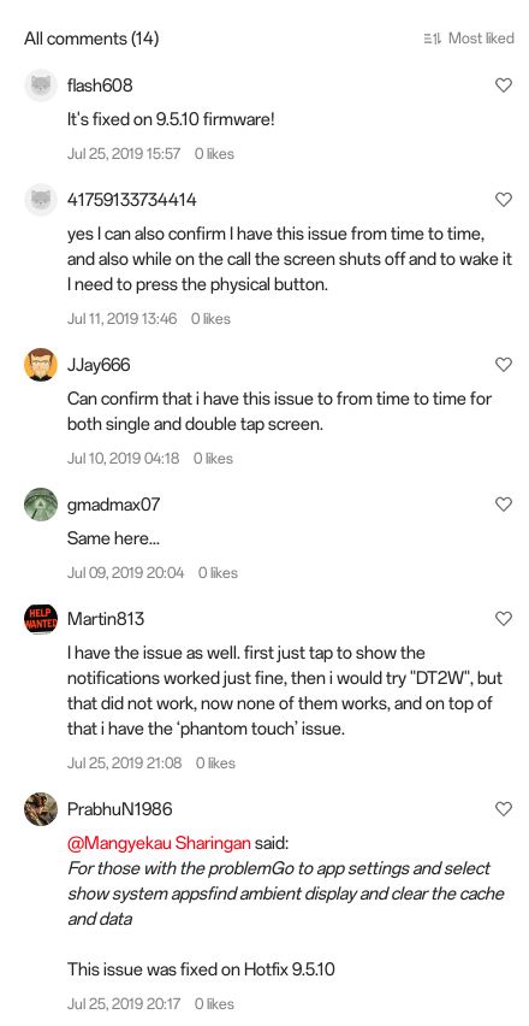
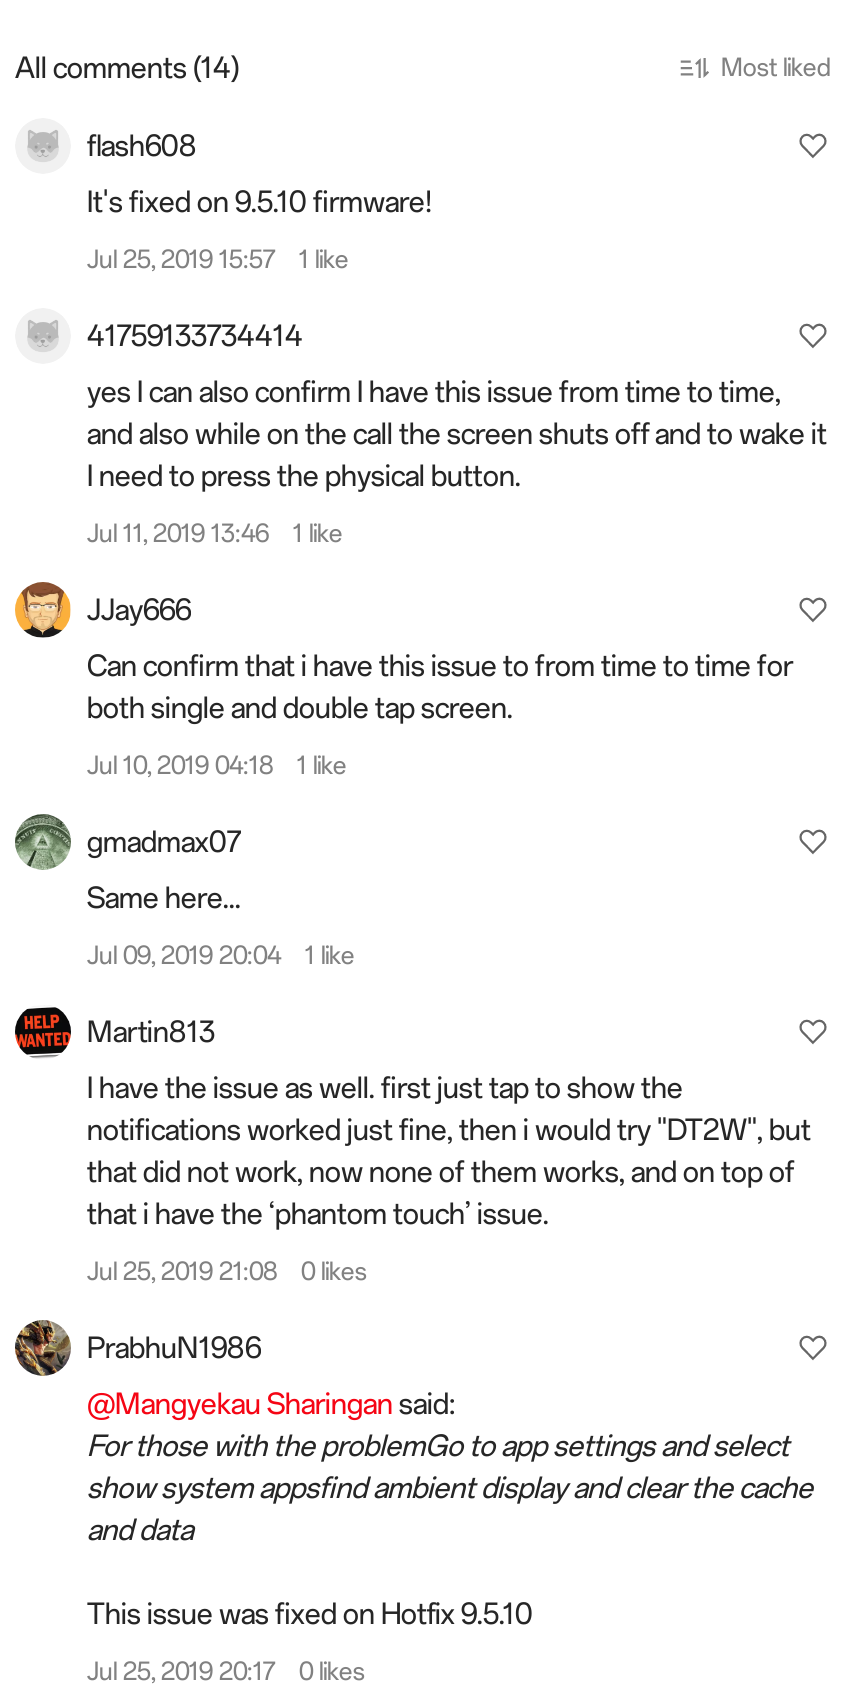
[67,145,234,163] Jul 25, 2019 15:57 0 likes -> [87,244,349,274] Jul 25, 2019 15:57 1 like
[67,309,231,328] Jul 11, 2019 13:46 0 likes -> [87,518,343,548] Jul 11, 2019 13:46 1 like
[67,449,233,467] Jul 10, 2019 04:18 0 likes -> [87,750,347,780] Jul 10, 2019 04:18 1 like
[67,564,238,582] Jul 09, 2019 20:04 0 likes -> [87,940,355,970] Jul 09, 2019 20:04 1 like

